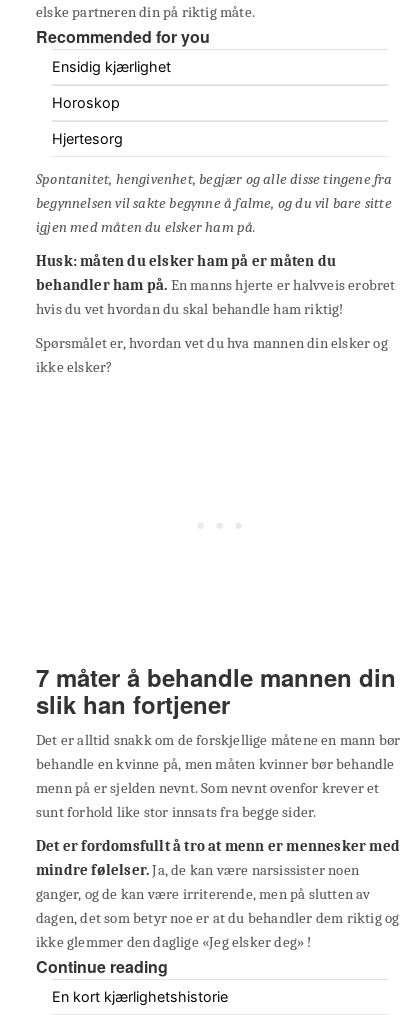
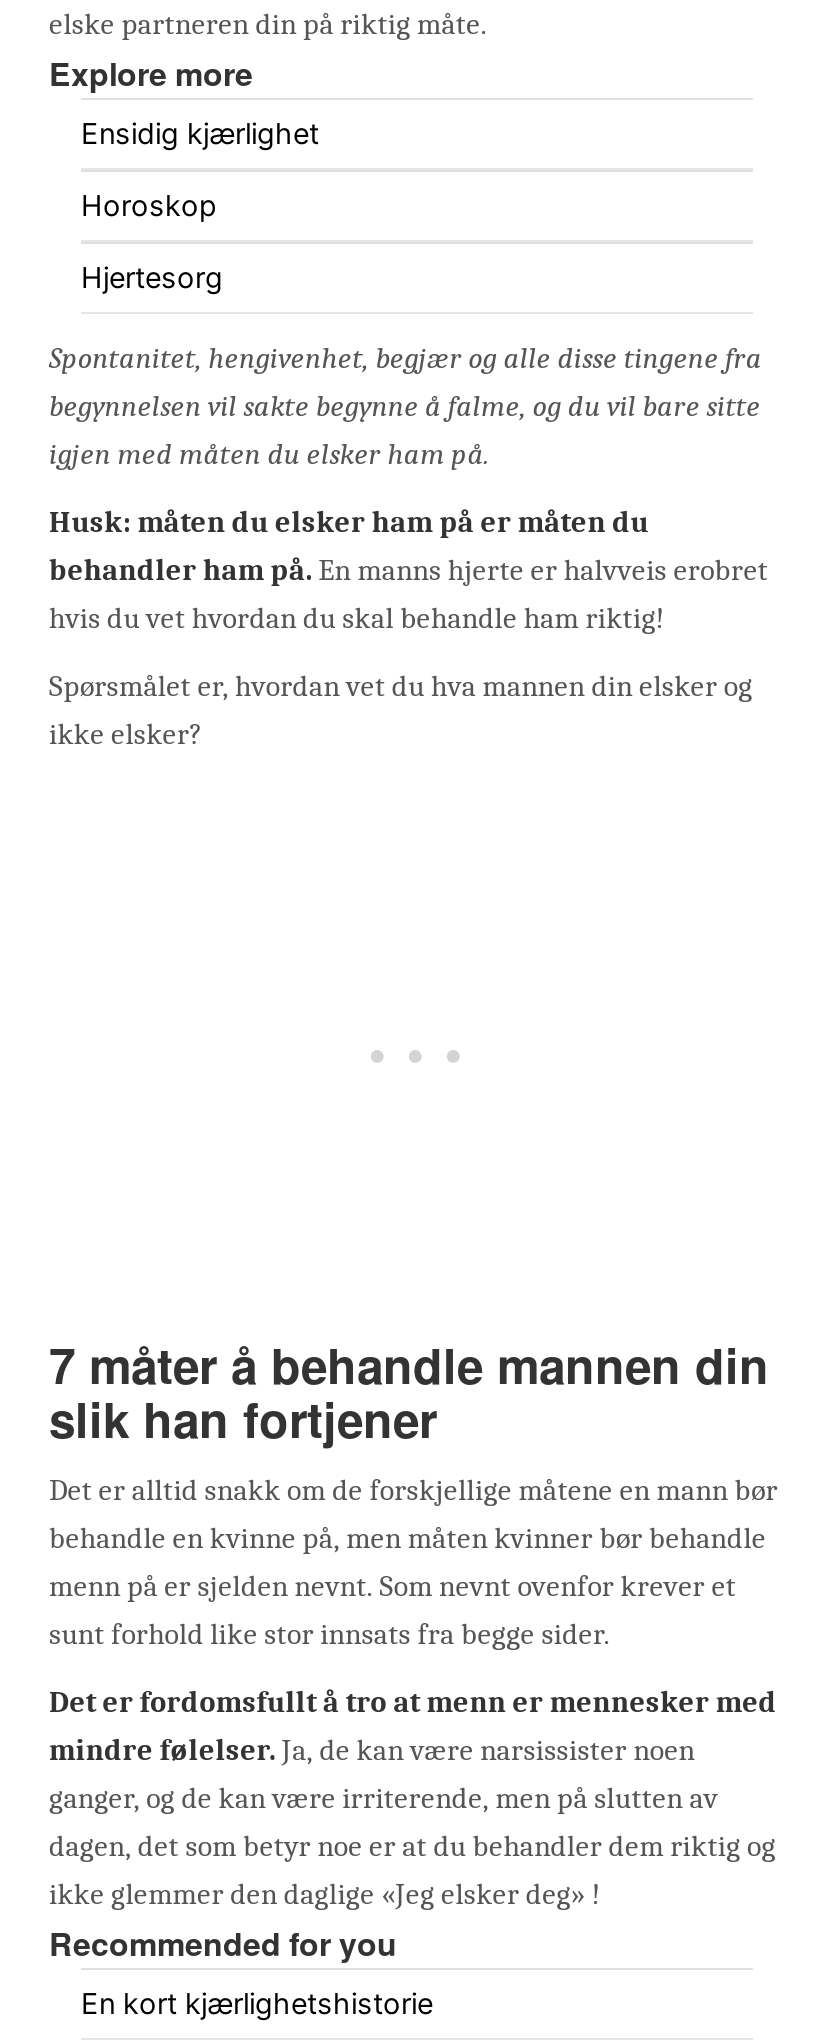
moved [36,25,210,48] -> [49,1921,397,1967]: Recommended for you
none -> [49,51,253,97] Explore more
[36,955,168,978] Continue reading -> none

